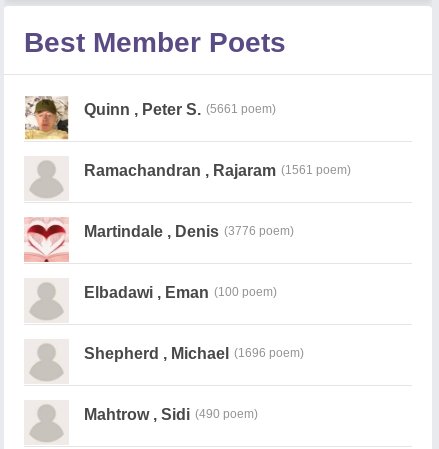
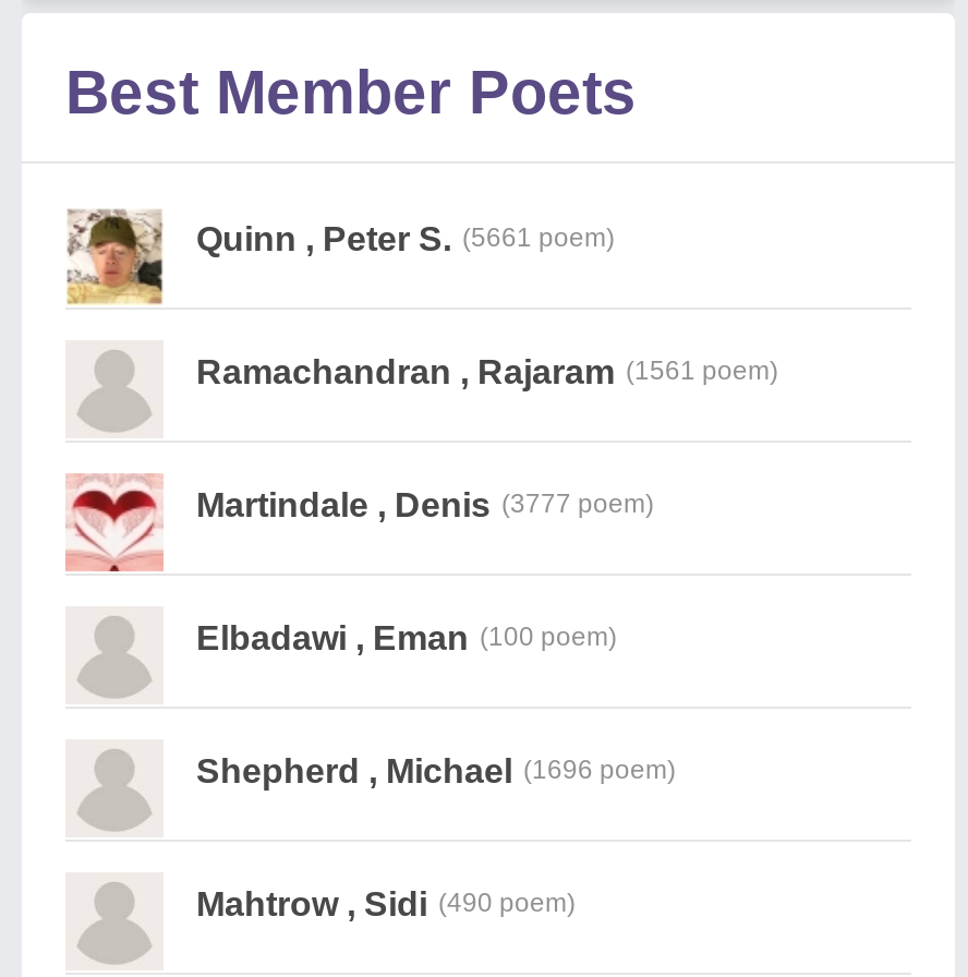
[84,223,294,240] Martindale , Denis (3776 poem) -> [196,486,654,523] Martindale , Denis (3777 poem)

